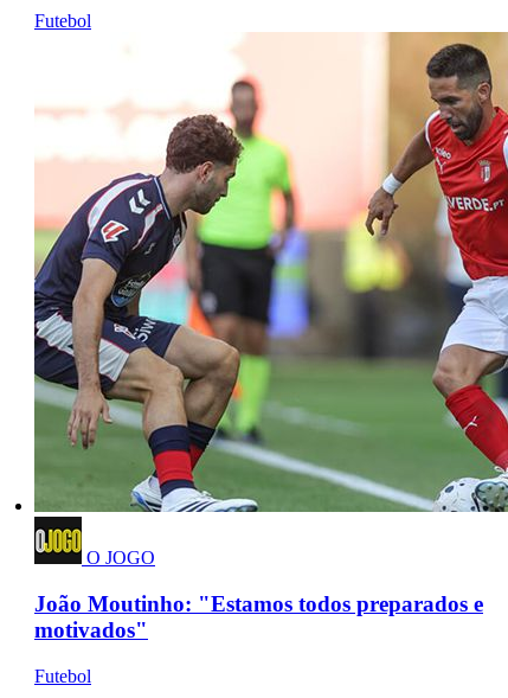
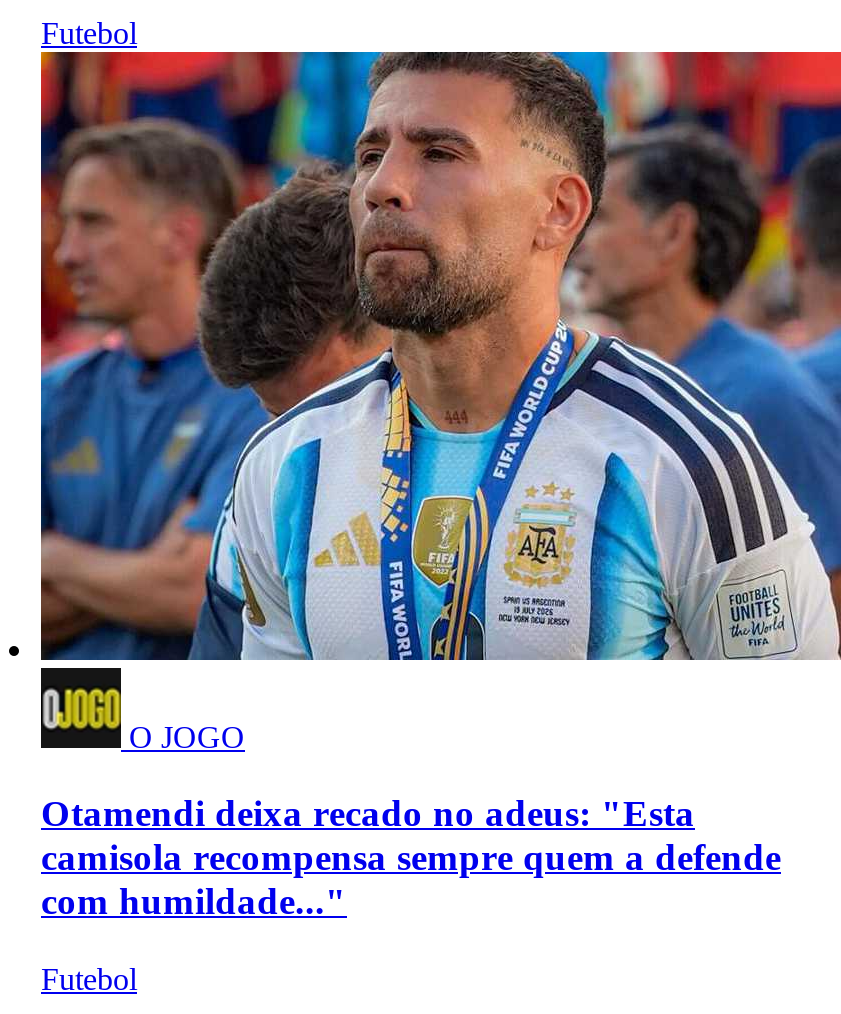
[33,32,504,512] [image] -> [39,49,835,669] [image]
moved [86,548,155,568] -> [129,719,245,753]: O JOGO
[34,591,483,642] João Moutinho: "Estamos todos preparados e | motivados" -> [41,793,781,923] Otamendi deixa recado no adeus: "Esta | camisola recompensa sempre quem a defende | com humildade..."

